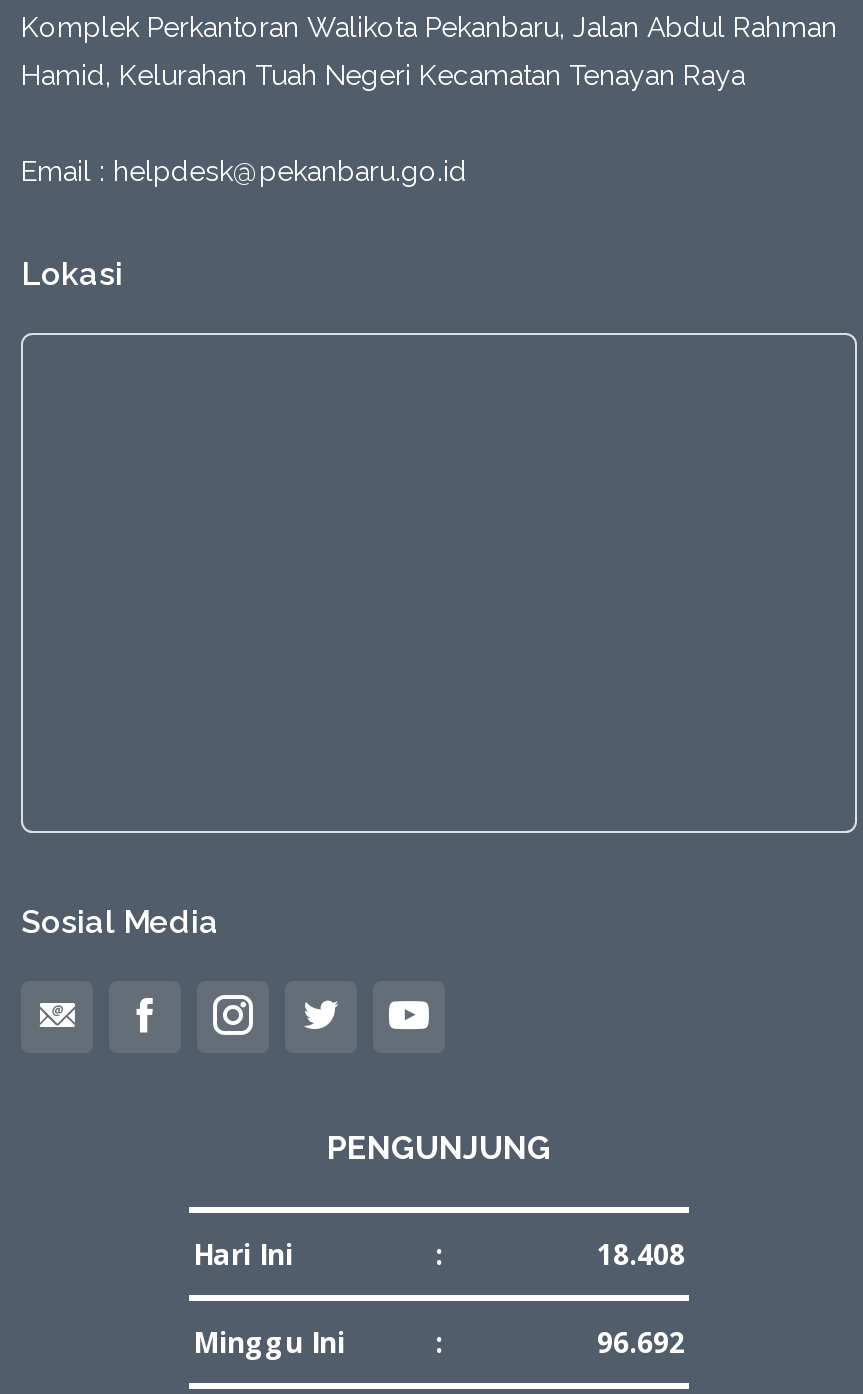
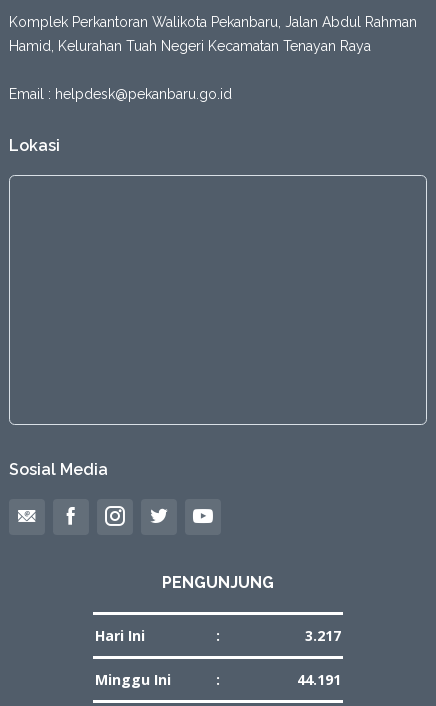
[597,1236,685,1274] 18.408 -> [305,626,341,645] 3.217
[597,1324,685,1362] 96.692 -> [297,670,341,689] 44.191

